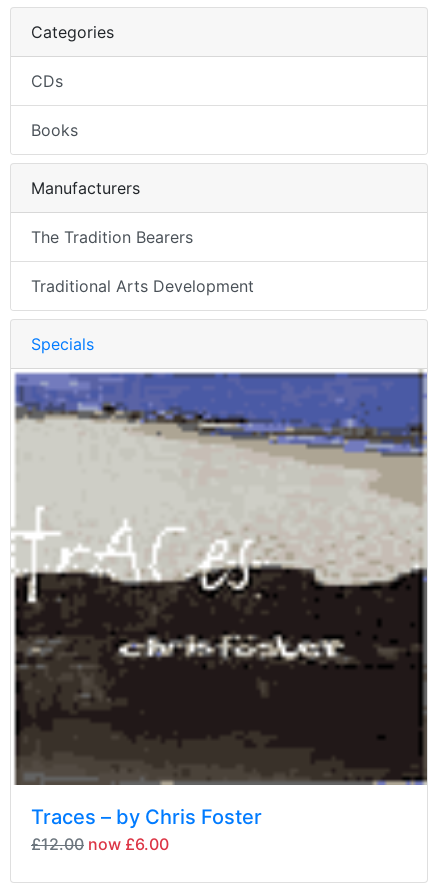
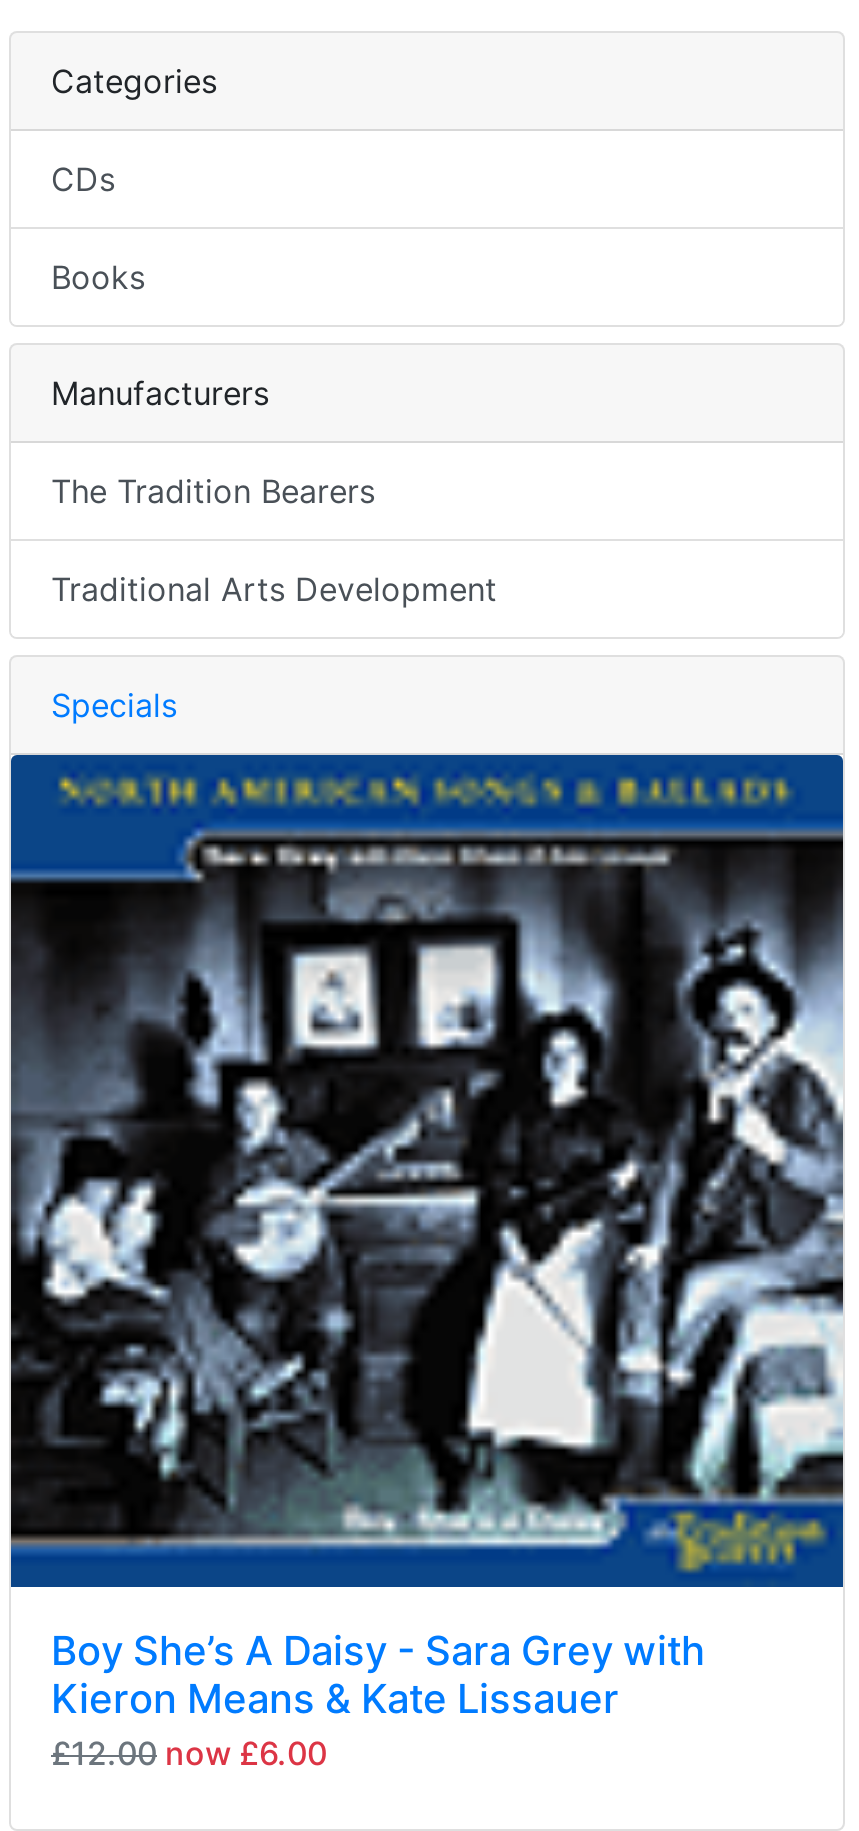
[11,369,428,828] [image] | Traces – by Chris Foster -> [9,753,845,1722] [image] | Boy She’s A Daisy - Sara Grey with | Kieron Means & Kate Lissauer

